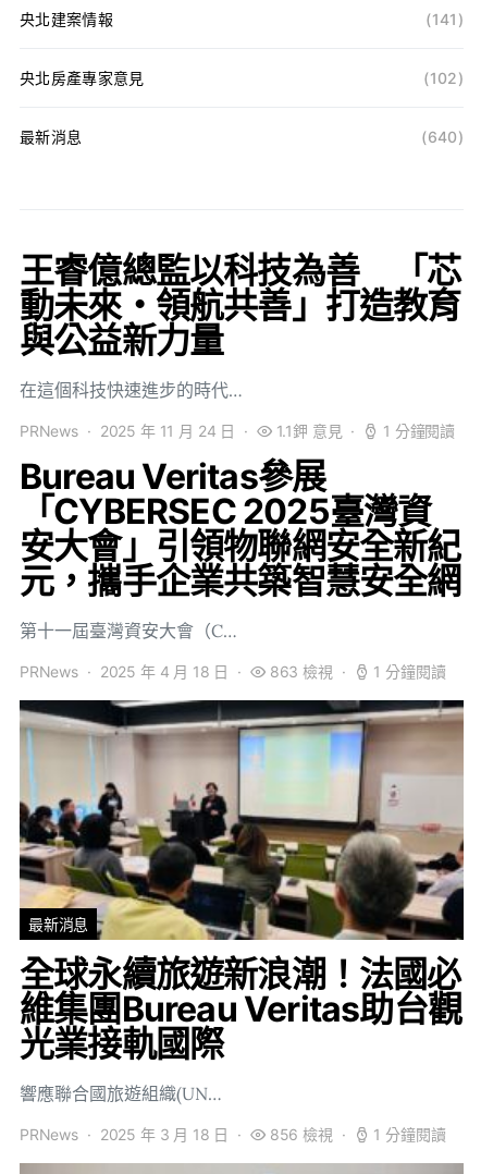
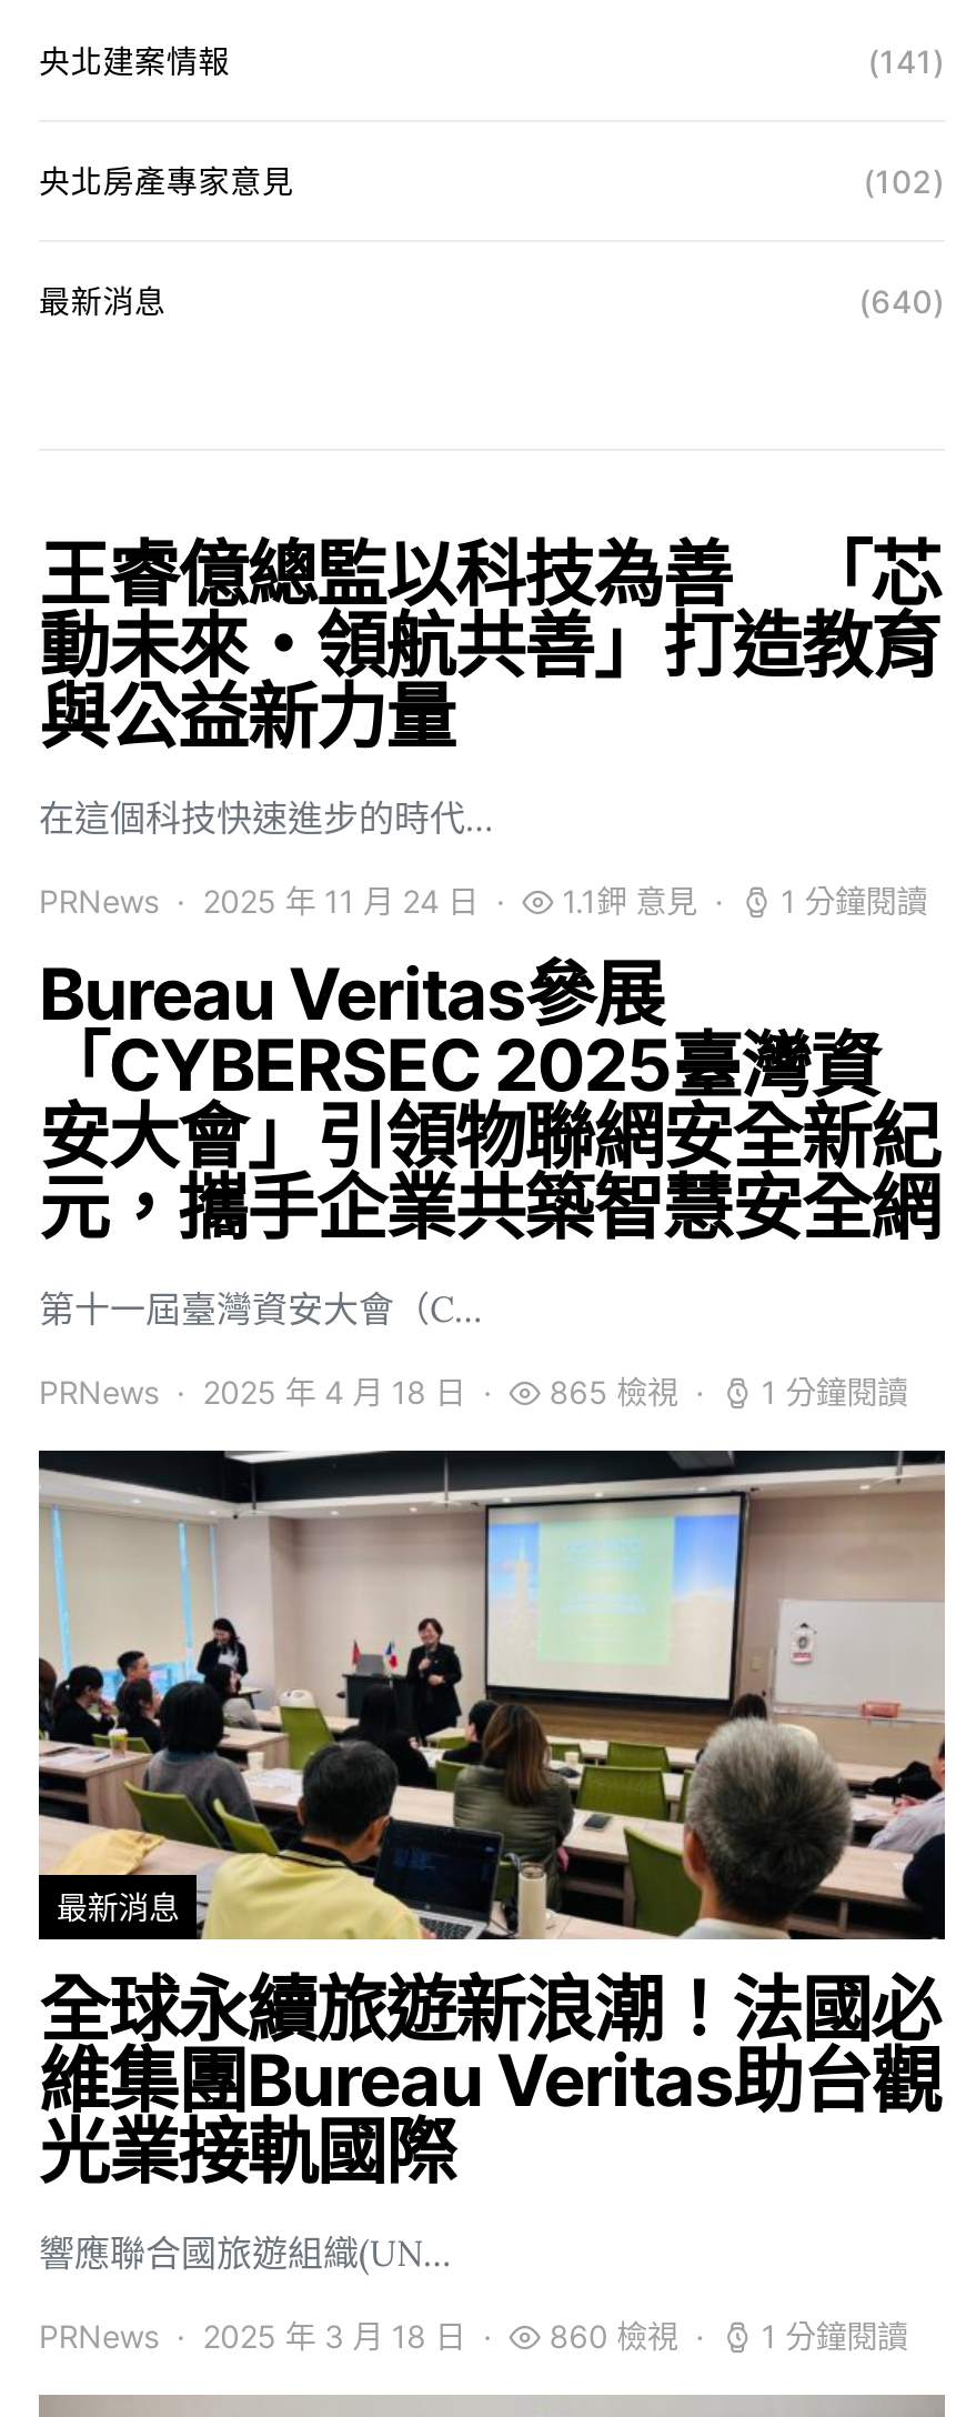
[270,662,333,681] 863 檢視 -> [549,1373,678,1411] 865 檢視
[270,1125,333,1144] 856 檢視 -> [549,2317,678,2355] 860 檢視

